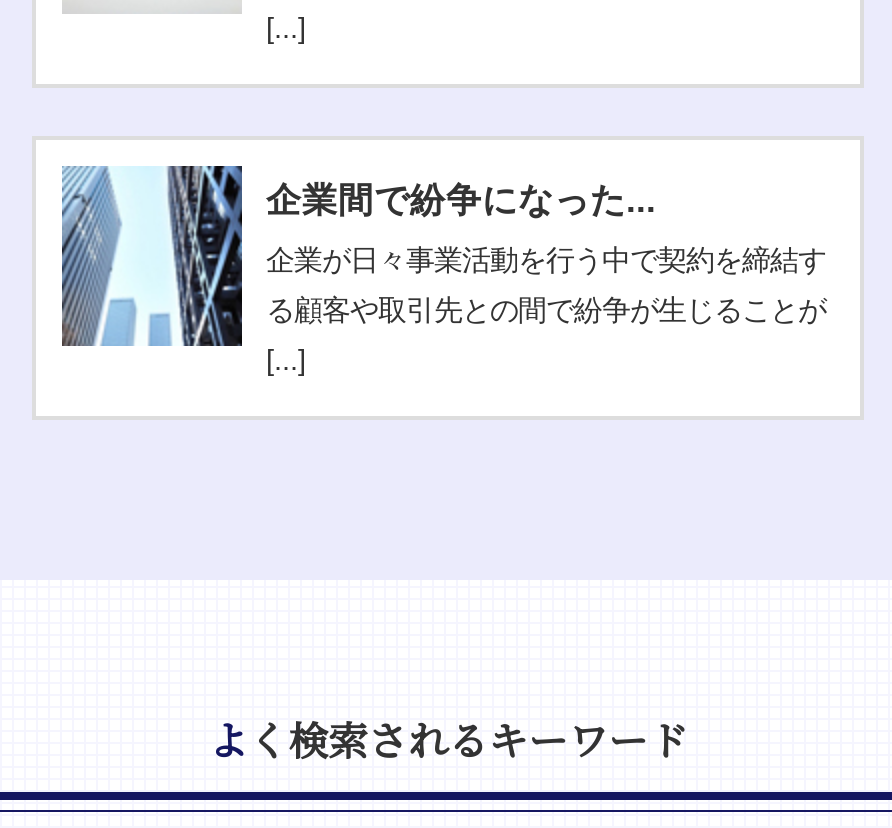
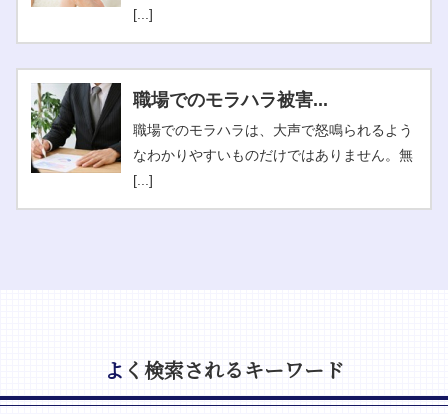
[60,164,656,348] [image] | 企業間で紛争になった... -> [30,82,328,174] [image] | 職場でのモラハラ被害...
[266,243,826,275] 企業が日々事業活動を行う中で契約を締結す -> [133,122,413,138] 職場でのモラハラは、大声で怒鳴られるよう
[266,293,826,325] る顧客や取引先との間で紛争が生じることが -> [133,147,413,163] なわかりやすいものだけではありません。無

